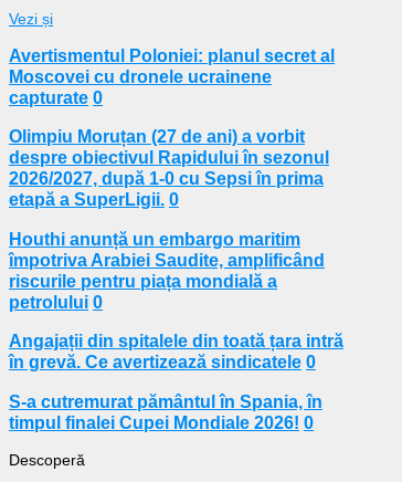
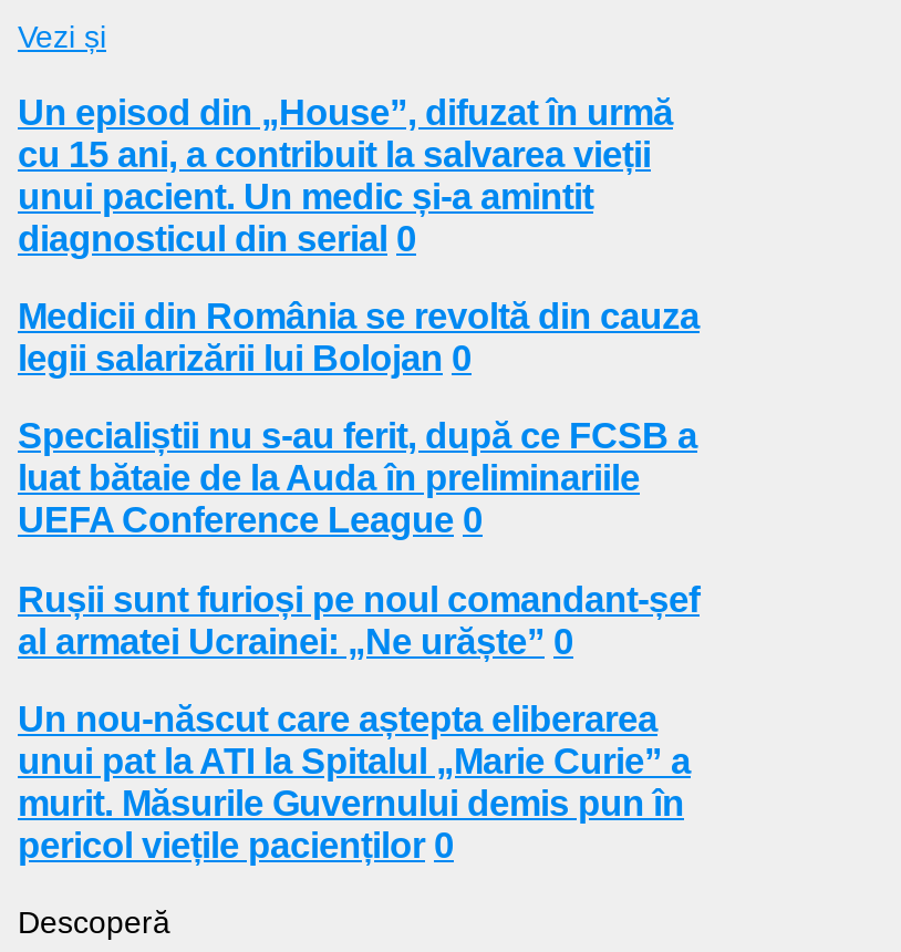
[9,45,335,107] Avertismentul Poloniei: planul secret al | Moscovei cu dronele ucrainene | capturate 0 -> [18,91,673,257] Un episod din „House”, difuzat în urmă | cu 15 ani, a contribuit la salvarea vieții | unui pacient. Un medic și-a amintit | diagnosticul din serial 0
[9,126,329,209] Olimpiu Moruțan (27 de ani) a vorbit | despre obiectivul Rapidului în sezonul | 2026/2027, după 1-0 cu Sepsi în prima | etapă a SuperLigii. 0 -> [18,295,700,377] Medicii din România se revoltă din cauza | legii salarizării lui Bolojan 0
[9,229,325,312] Houthi anunță un embargo maritim | împotriva Arabiei Saudite, amplificând | riscurile pentru piața mondială a | petrolului 0 -> [18,416,697,540] Specialiștii nu s-au ferit, după ce FCSB a | luat bătaie de la Auda în preliminariile | UEFA Conference League 0
[9,331,343,372] Angajații din spitalele din toată țara intră | în grevă. Ce avertizează sindicatele 0 -> [18,578,700,660] Rușii sunt furioși pe noul comandant-șef | al armatei Ucrainei: „Ne urăște” 0
[9,391,322,432] S-a cutremurat pământul în Spania, în | timpul finalei Cupei Mondiale 2026! 0 -> [18,699,691,865] Un nou-născut care aștepta eliberarea | unui pat la ATI la Spitalul „Marie Curie” a | murit. Măsurile Guvernului demis pun în | pericol viețile pacienților 0

